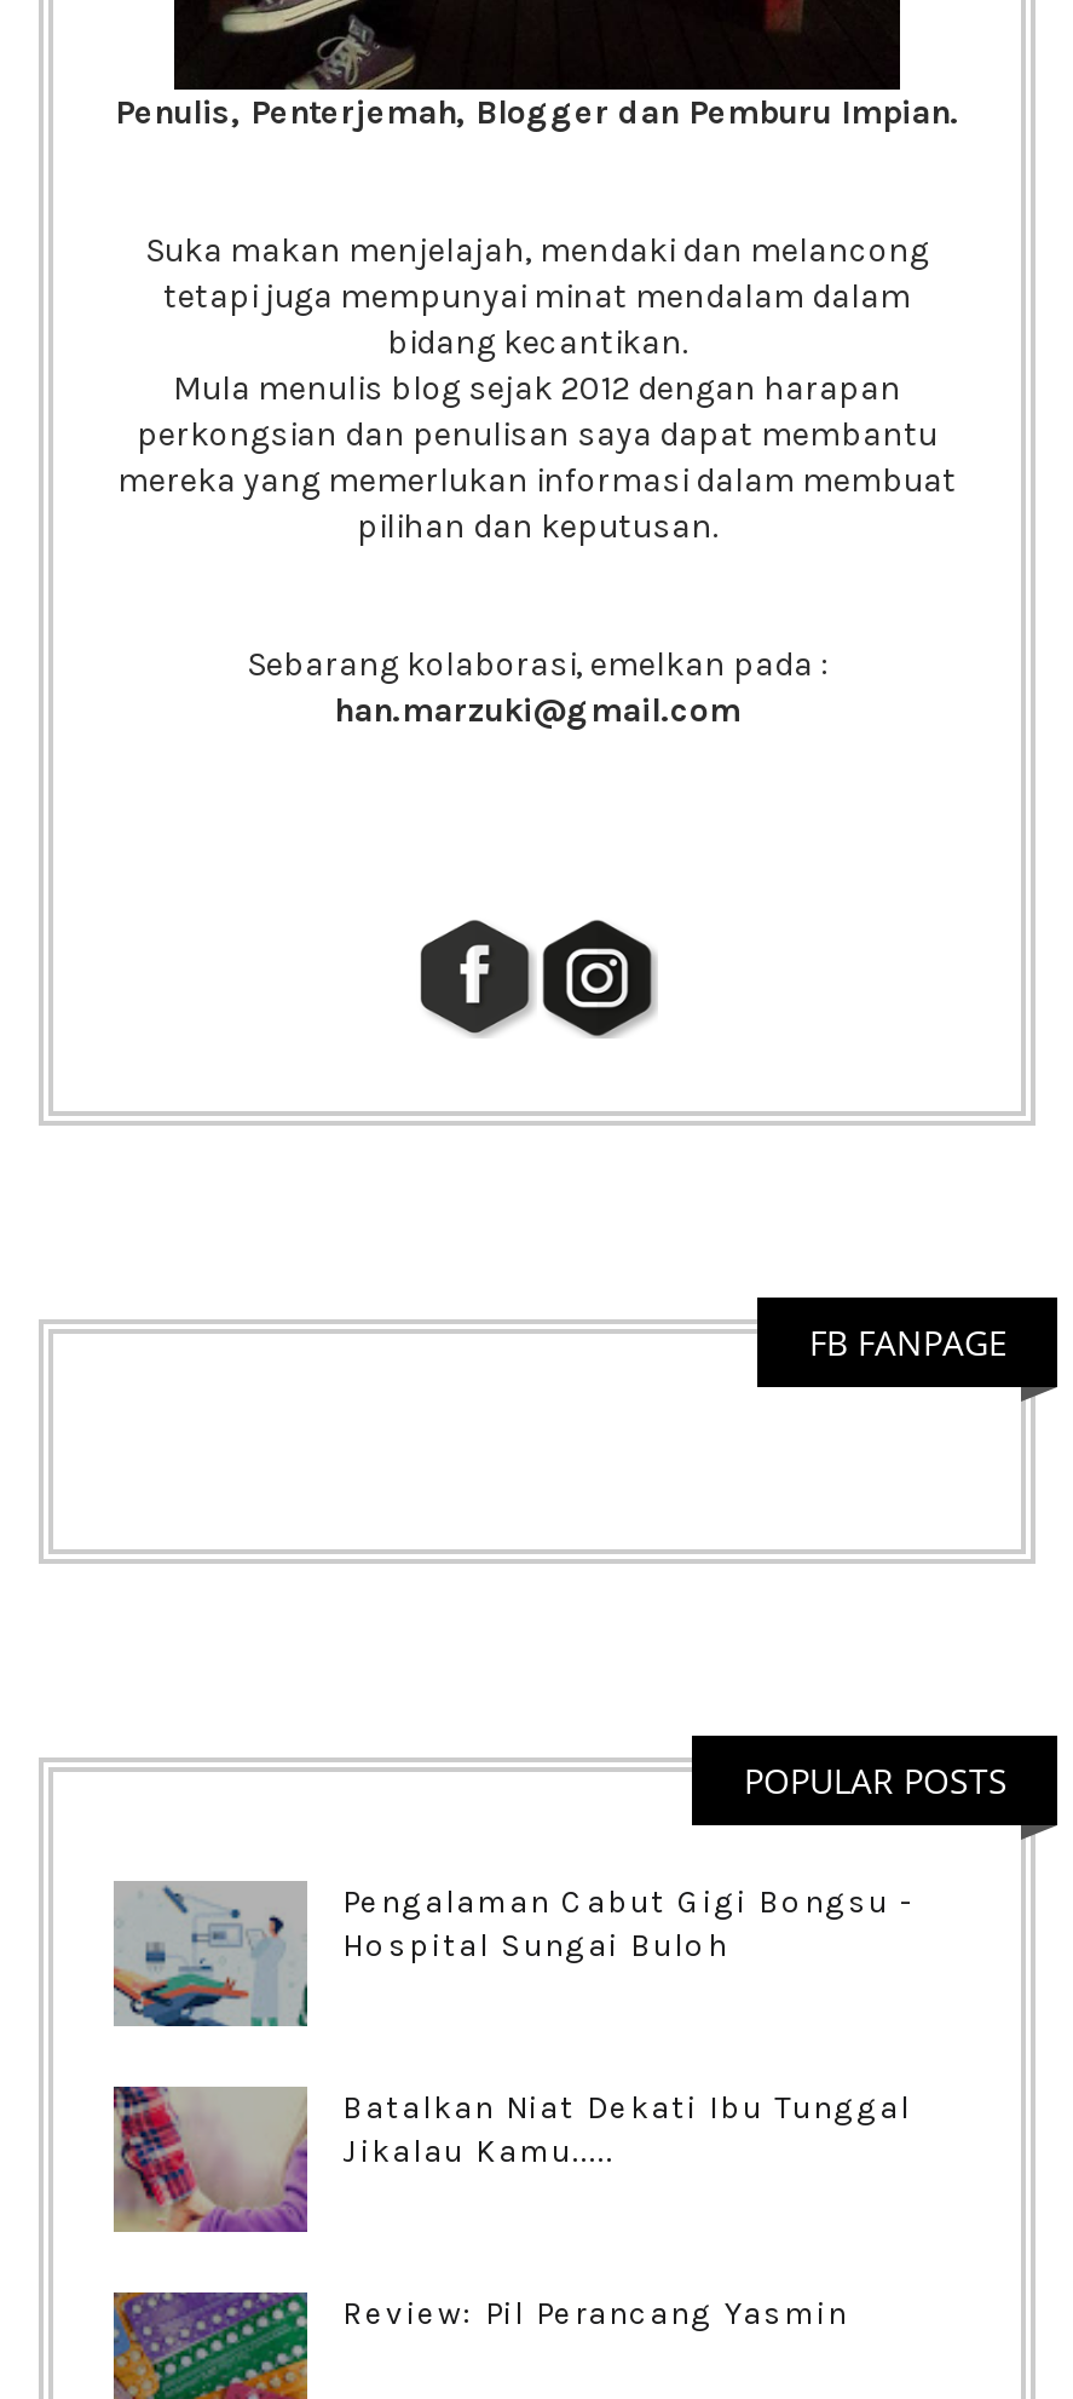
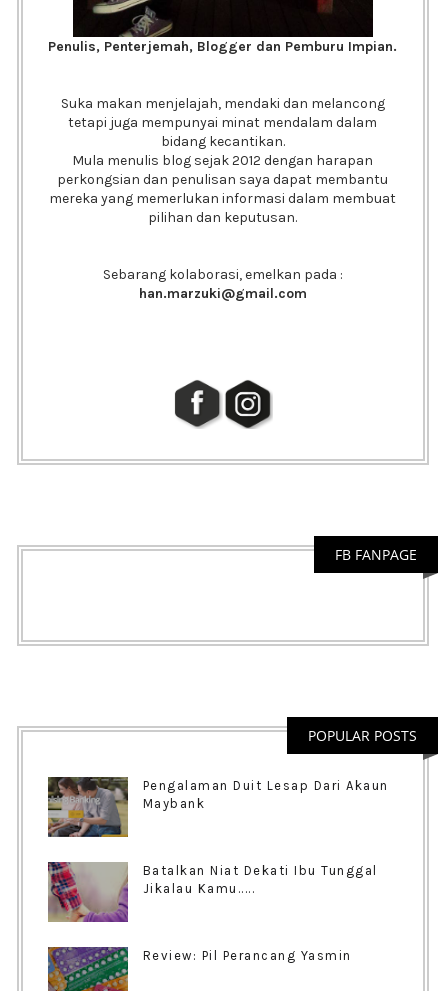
[114,1883,916,2029] [image] | Pengalaman Cabut Gigi Bongsu - | Hospital Sungai Buloh -> [48,777,388,838] [image] | Pengalaman Duit Lesap Dari Akaun | Maybank

